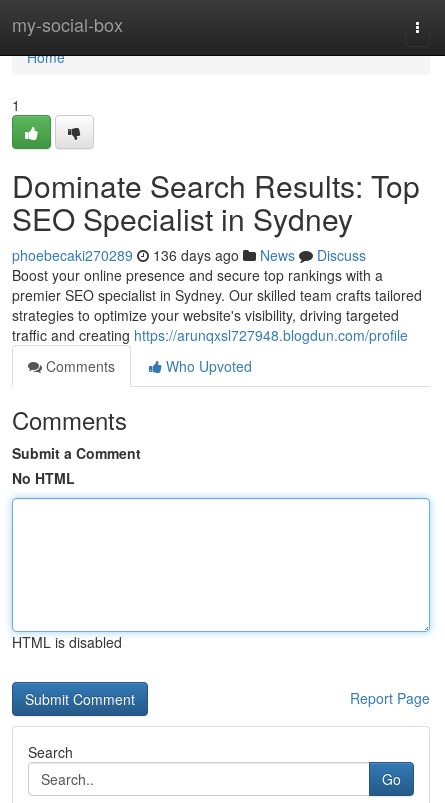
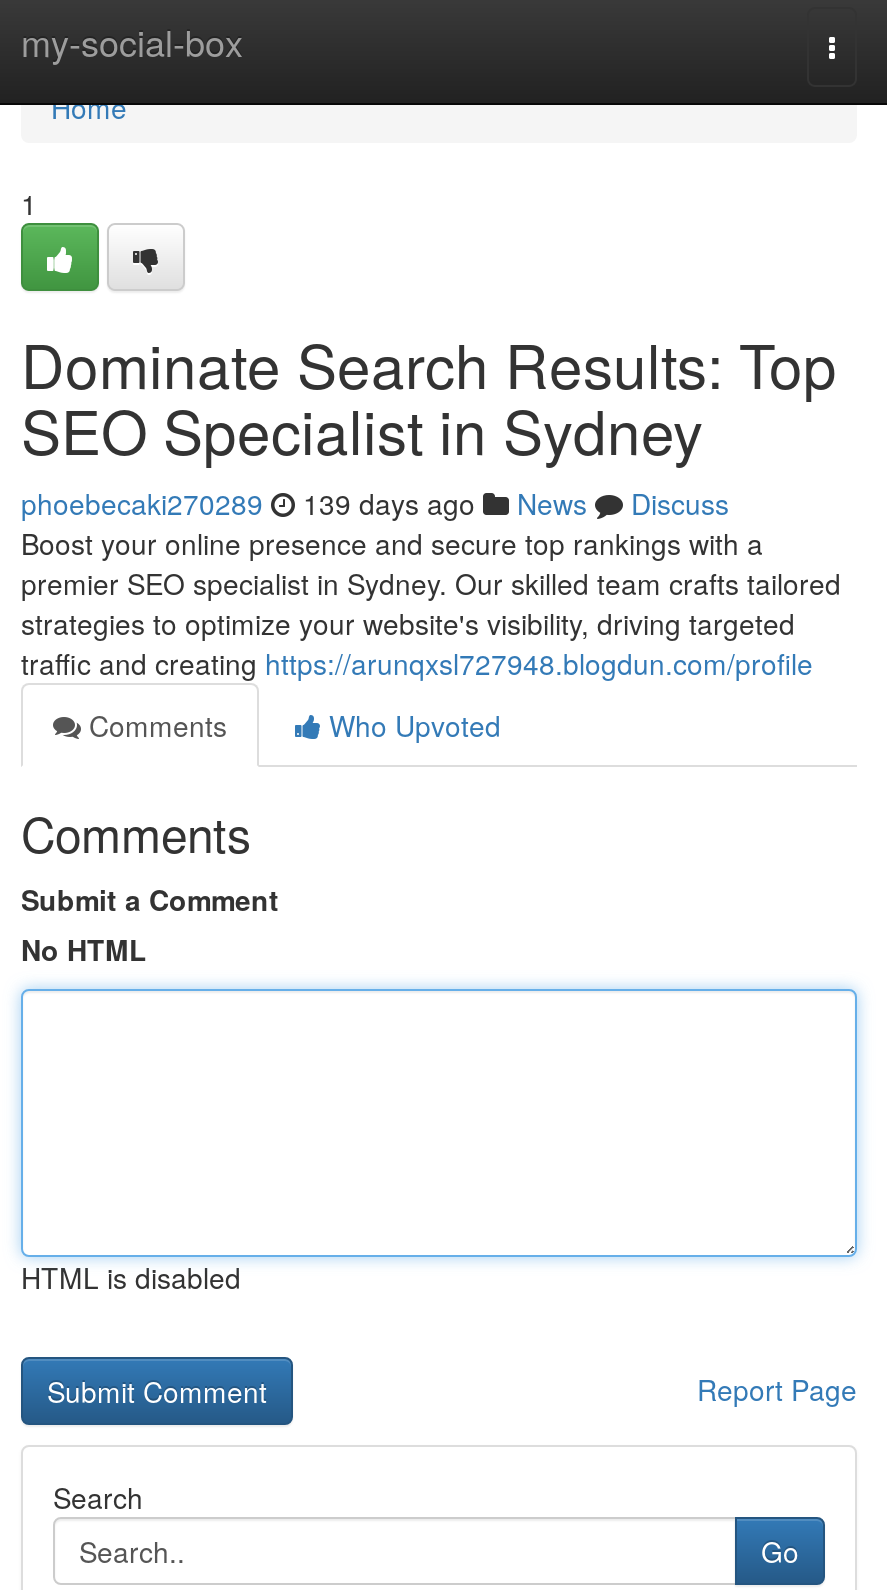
[12,245,366,265] phoebecaki270289 136 days ago News Discuss -> [21,483,729,523] phoebecaki270289 139 days ago News Discuss

